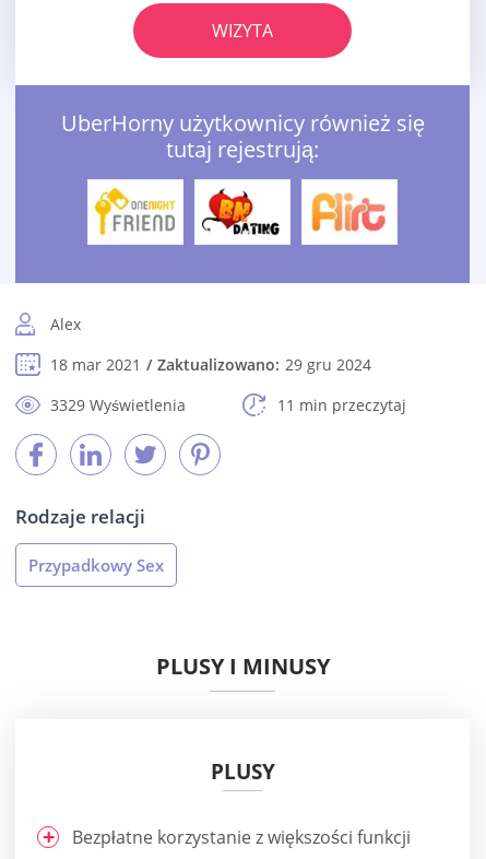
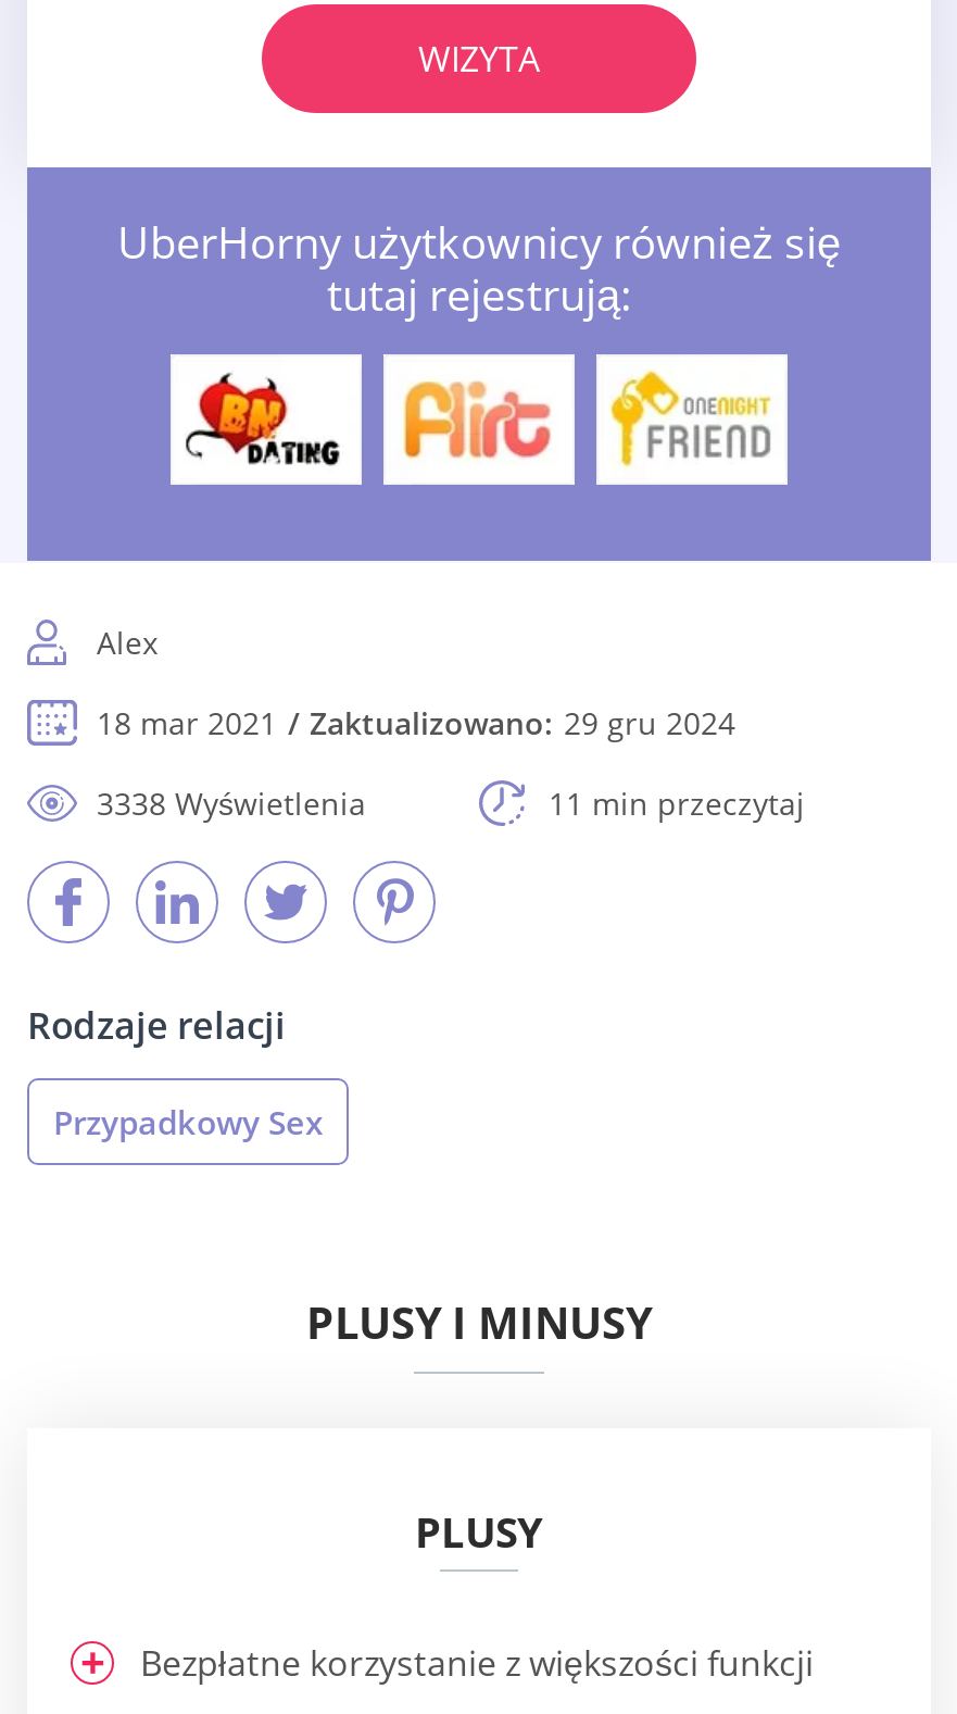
[93,187,176,237] [image] -> [184,372,344,467] [image]
[201,188,281,236] [image] -> [399,374,553,465] [image]
[309,188,389,235] [image] -> [609,370,772,470] [image]
[50,395,186,416] 3329 Wyświetlenia -> [97,783,366,824] 3338 Wyświetlenia

